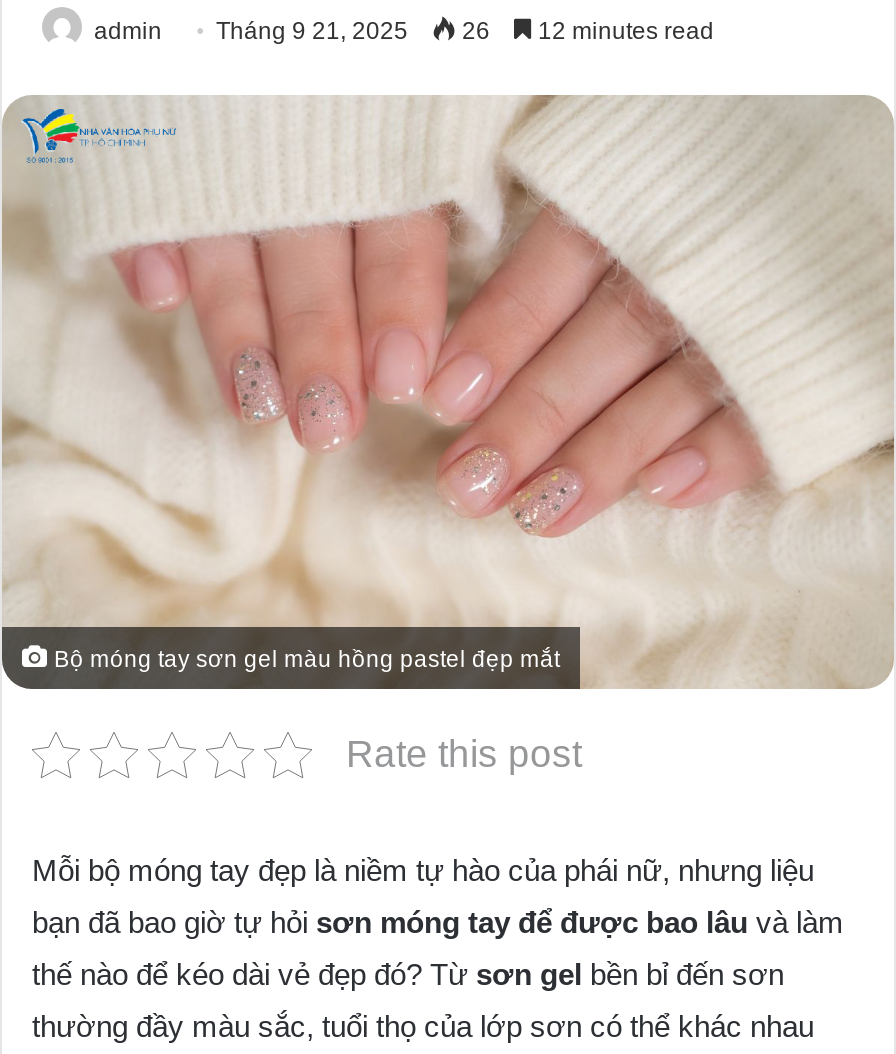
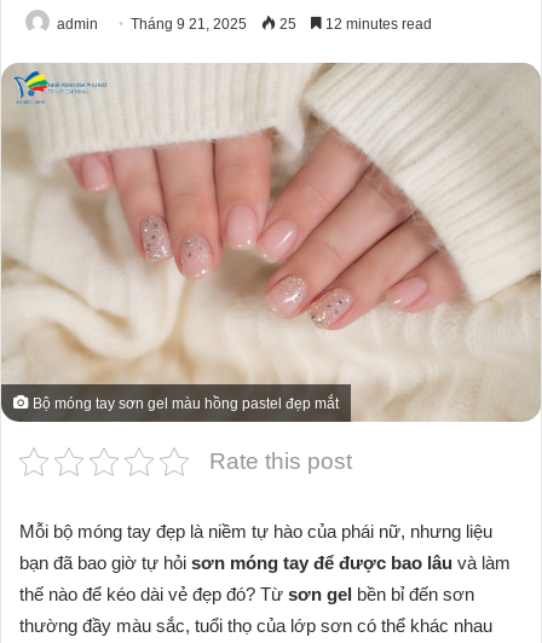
[94,16,714,44] admin Tháng 9 21, 2025 26 12 minutes read -> [57,15,432,32] admin Tháng 9 21, 2025 25 12 minutes read

